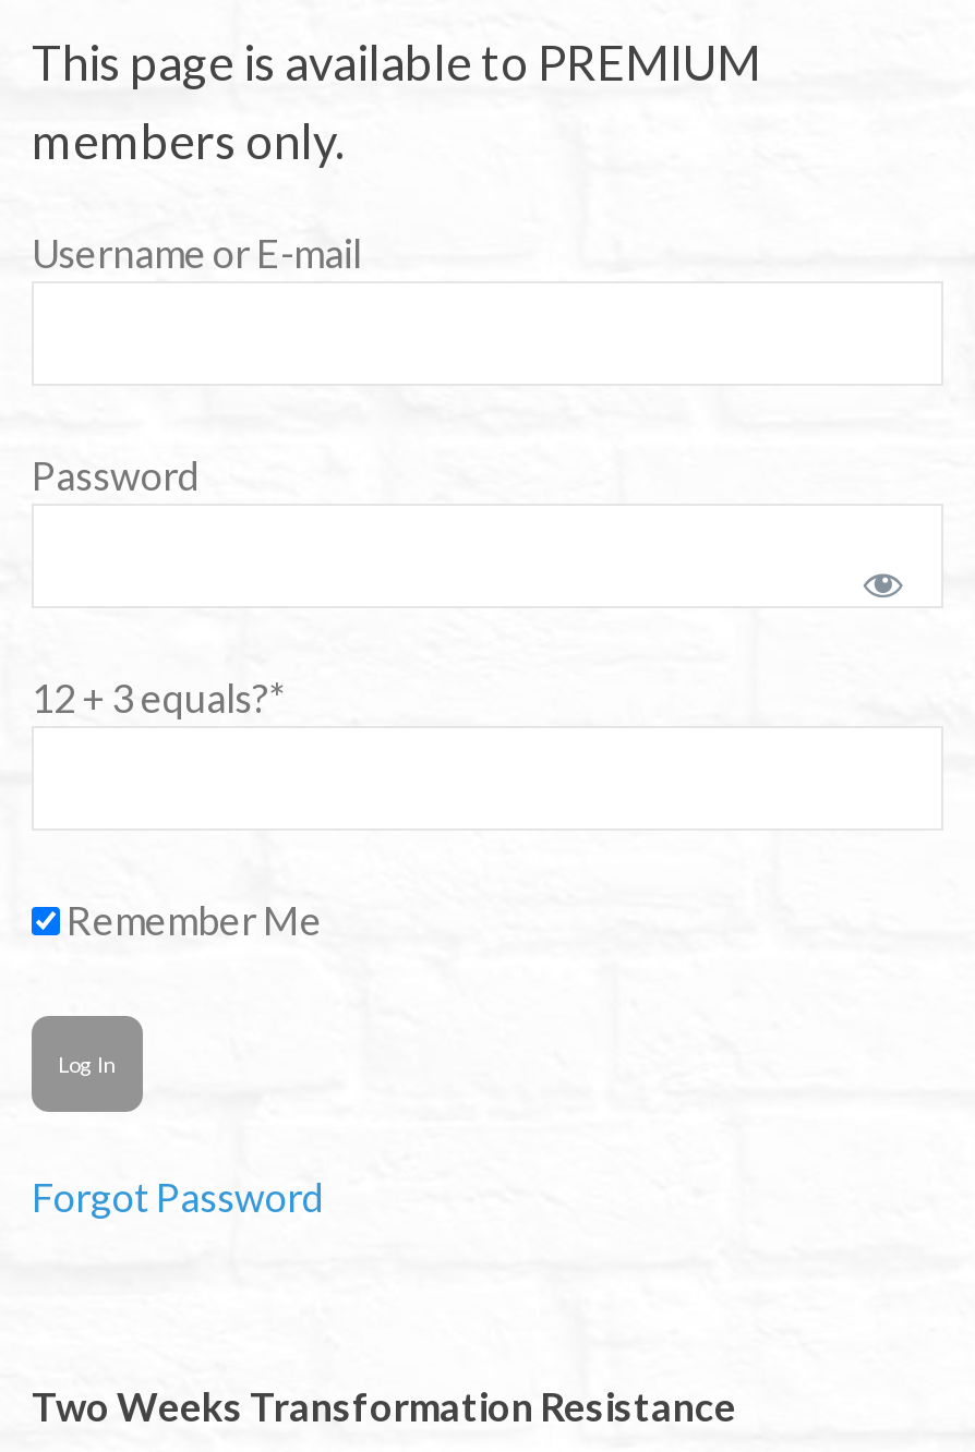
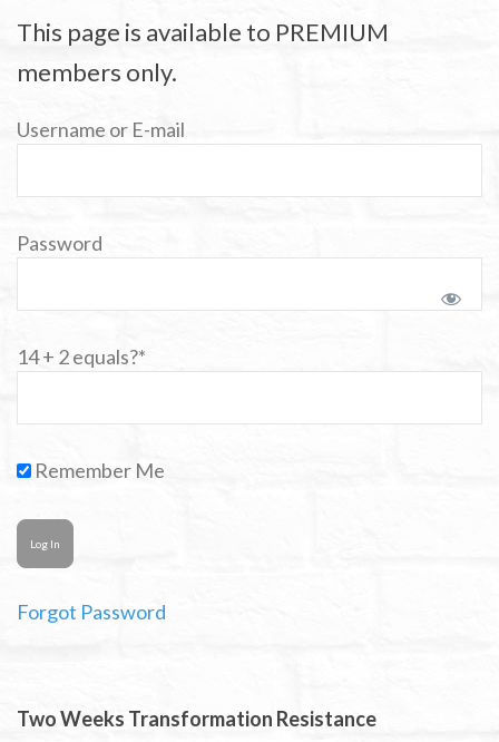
[32,674,285,722] 12 + 3 equals?* -> [17,344,146,369] 14 + 2 equals?*

